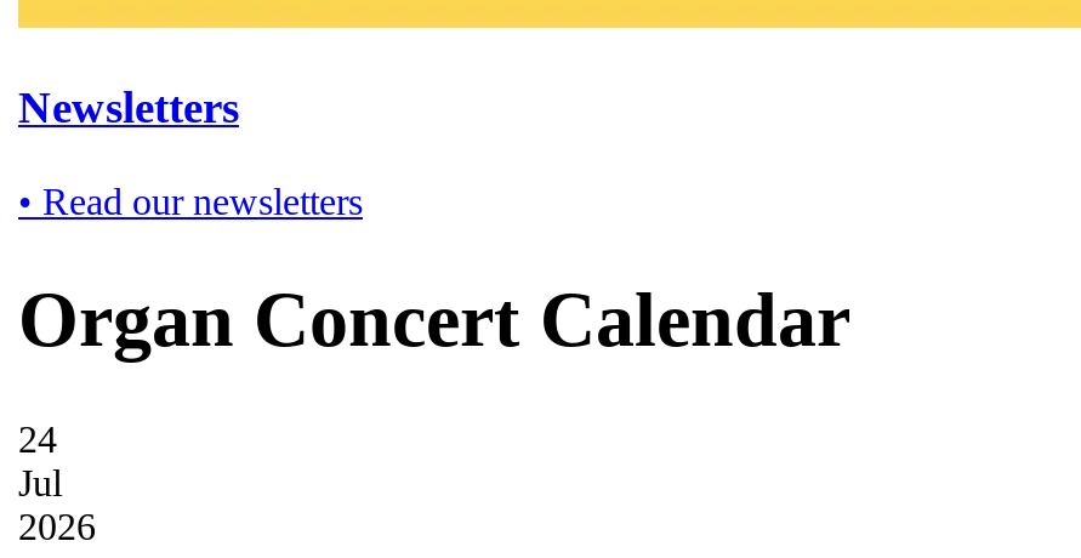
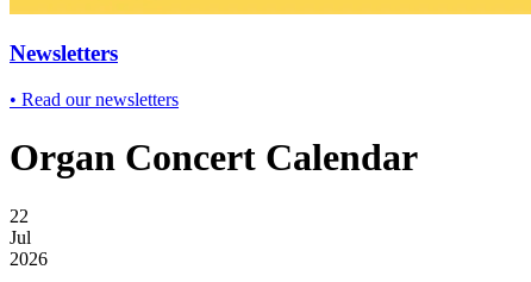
[18,418,57,460] 24 -> [10,206,29,226] 22

